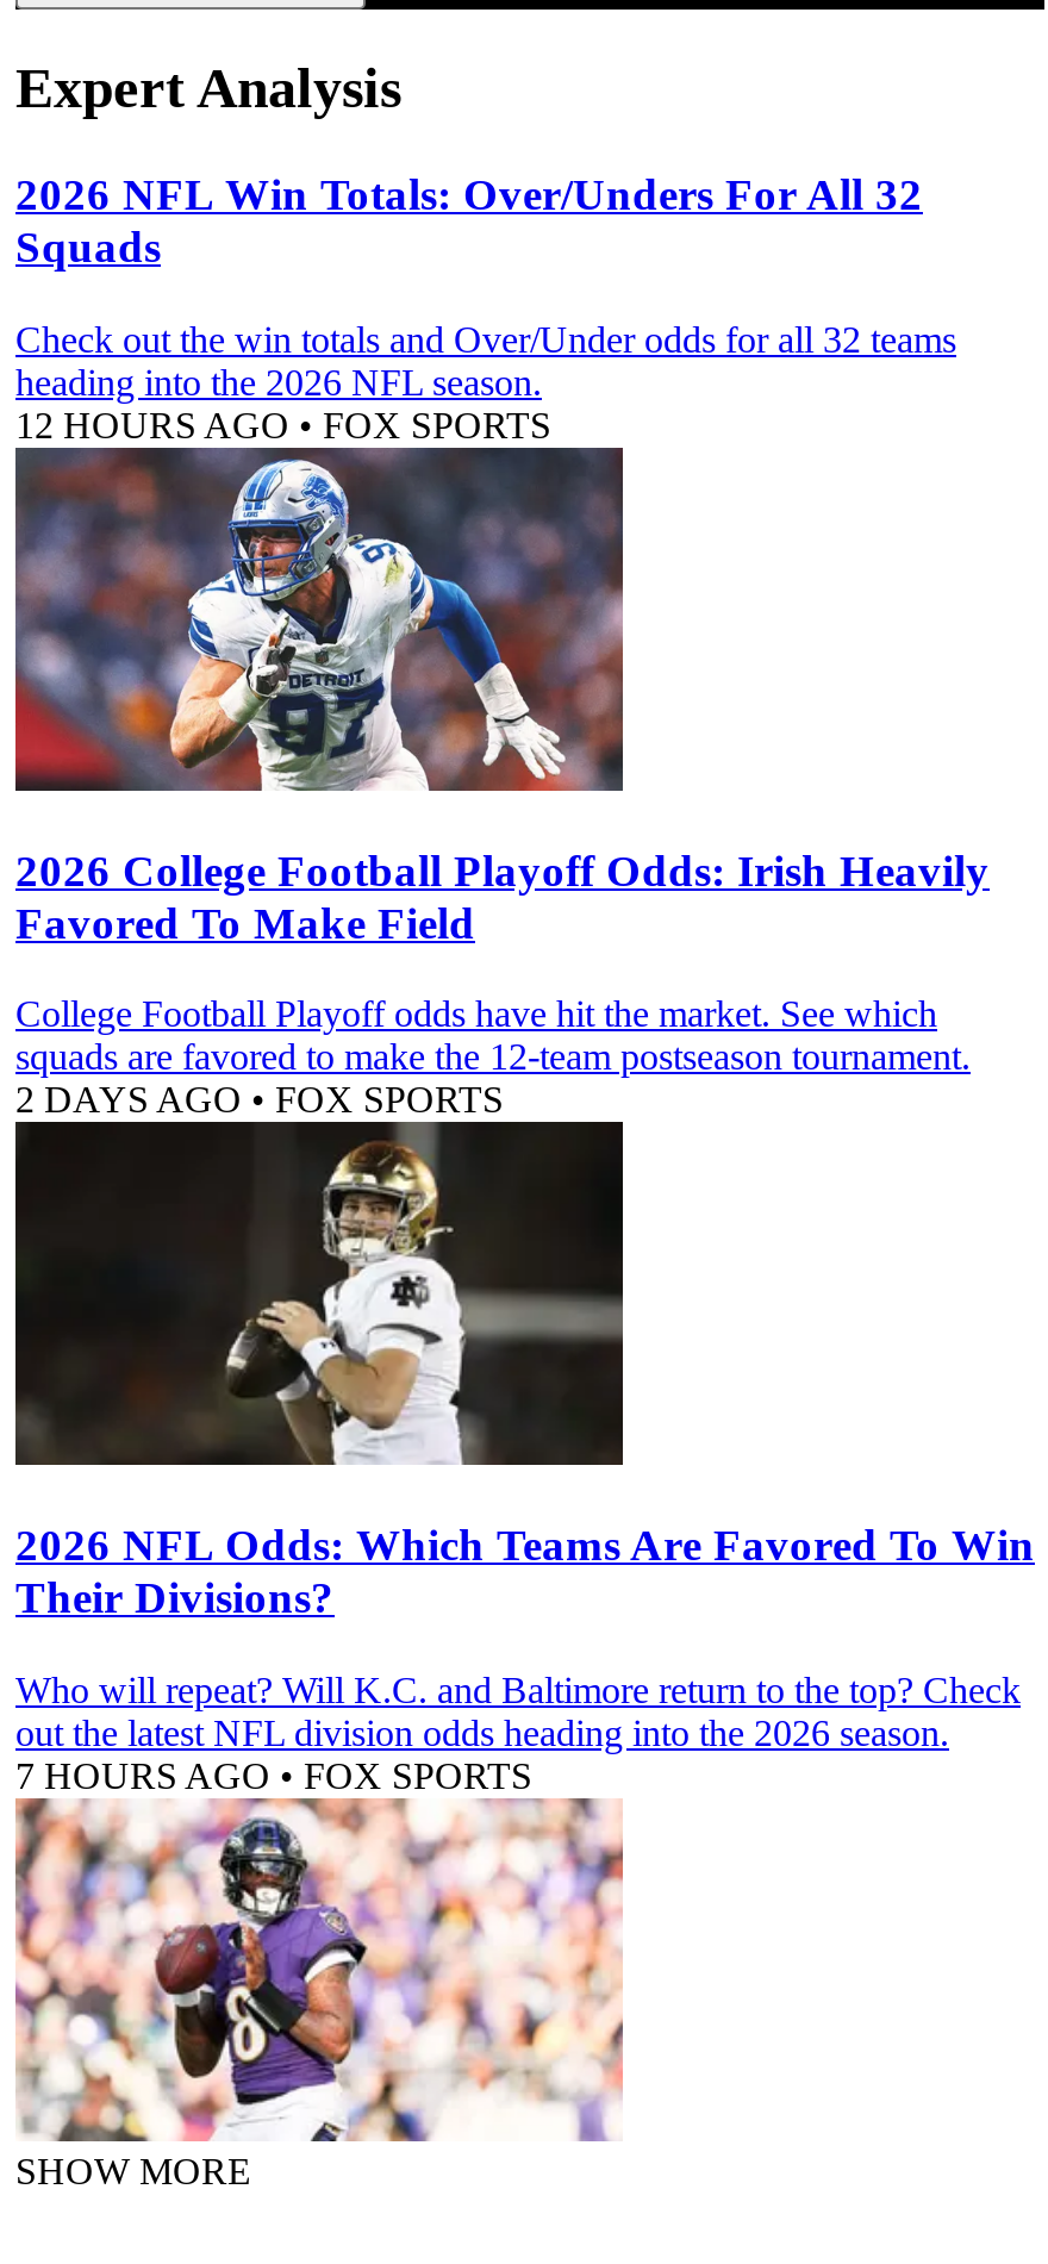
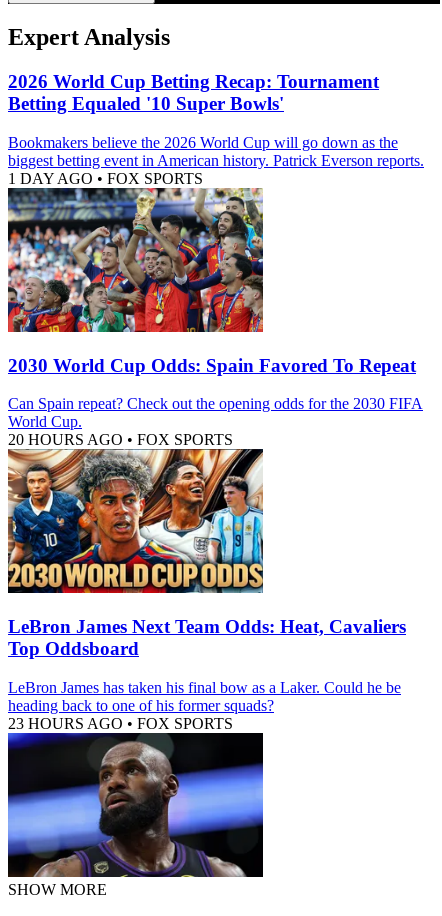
[15,170,923,272] 2026 NFL Win Totals: Over/Unders For All 32 | Squads -> [8,71,379,114] 2026 World Cup Betting Recap: Tournament | Betting Equaled '10 Super Bowls'
[15,319,956,445] Check out the win totals and Over/Under odds for all 32 teams | heading into the 2026 NFL season. | 12 HOURS AGO • FOX SPORTS -> [8,134,424,187] Bookmakers believe the 2026 World Cup will go down as the | biggest betting event in American history. Patrick Everson reports. | 1 DAY AGO • FOX SPORTS
[13,472,990,947] [image] | 2026 College Football Playoff Odds: Irish Heavily | Favored To Make Field -> [7,188,416,376] [image] | 2030 World Cup Odds: Spain Favored To Repeat
[15,994,971,1120] College Football Playoff odds have hit the market. See which | squads are favored to make the 12-team postseason tournament. | 2 DAYS AGO • FOX SPORTS -> [8,395,423,448] Can Spain repeat? Check out the opening odds for the 2030 FIFA | World Cup. | 20 HOURS AGO • FOX SPORTS
[13,1124,1035,1622] [image] | 2026 NFL Odds: Which Teams Are Favored To Win | Their Divisions? -> [7,460,406,659] [image] | LeBron James Next Team Odds: Heat, Cavaliers | Top Oddsboard
[15,1669,1021,1795] Who will repeat? Will K.C. and Baltimore return to the top? Check | out the latest NFL division odds heading into the 2026 season. | 7 HOURS AGO • FOX SPORTS -> [8,679,401,732] LeBron James has taken his final bow as a Laker. Could he be | heading back to one of his former squads? | 23 HOURS AGO • FOX SPORTS
[13,1798,625,2144] [image] -> [7,743,264,878] [image]

